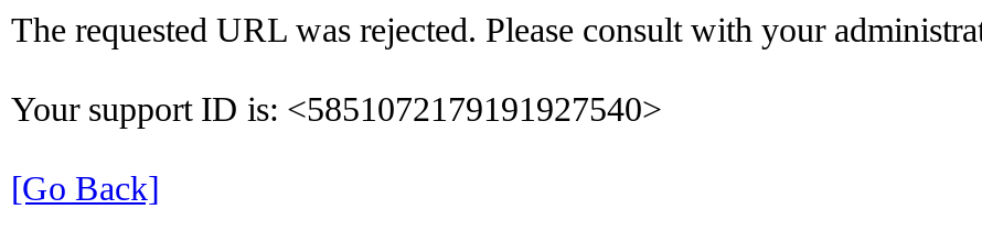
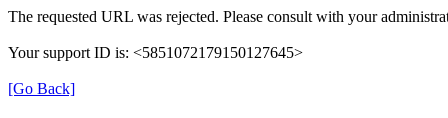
[11,90,662,128] Your support ID is: <5851072179191927540> -> [8,44,303,61] Your support ID is: <5851072179150127645>

